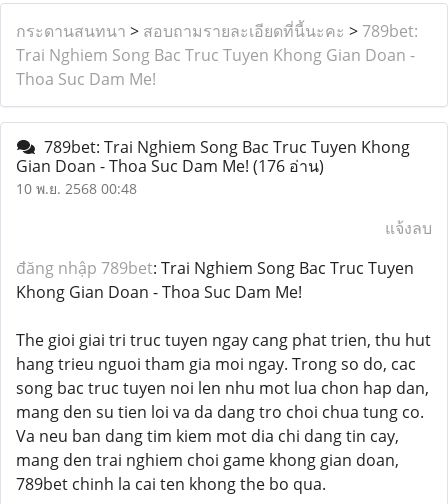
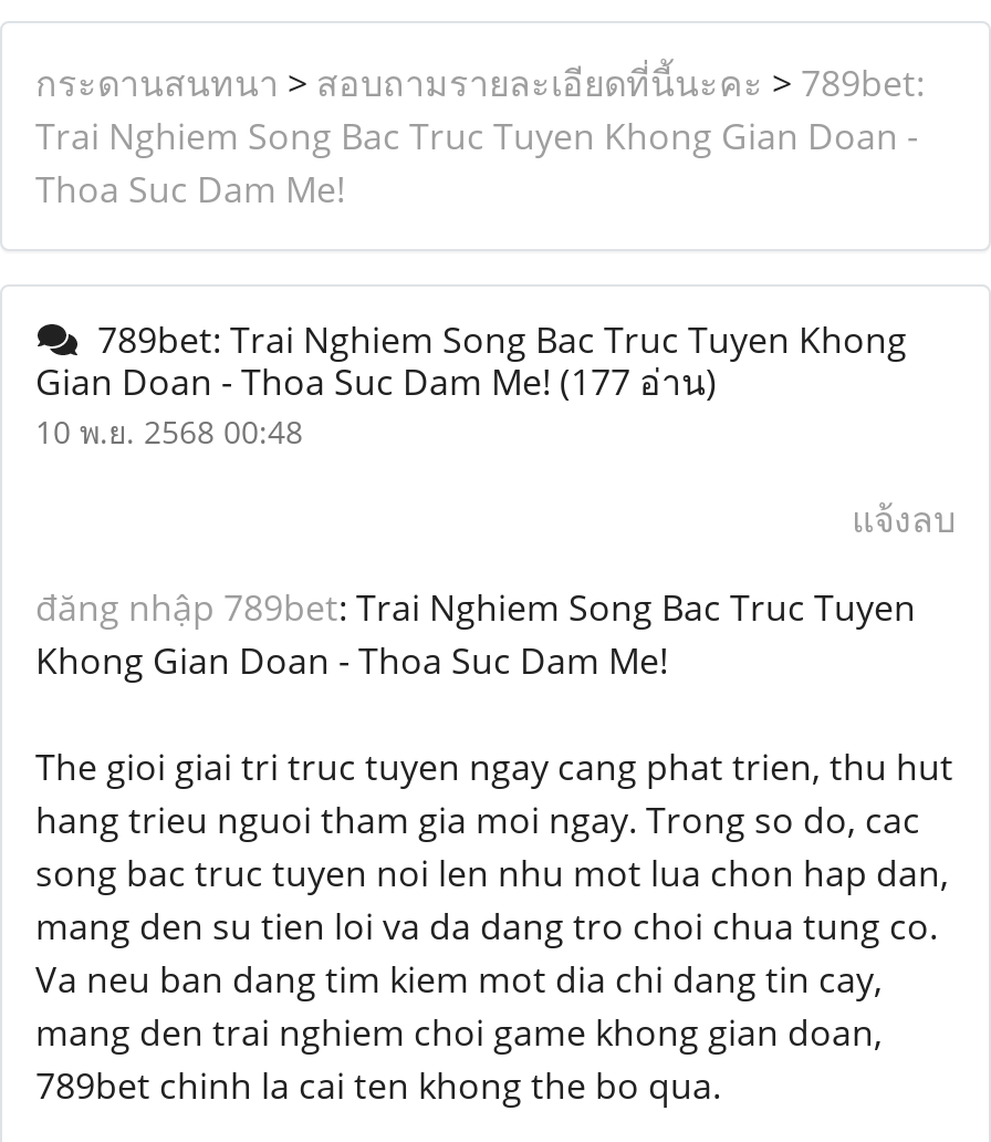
[16,155,324,177] Gian Doan - Thoa Suc Dam Me! (176 อ่าน) -> [35,357,717,406] Gian Doan - Thoa Suc Dam Me! (177 อ่าน)

